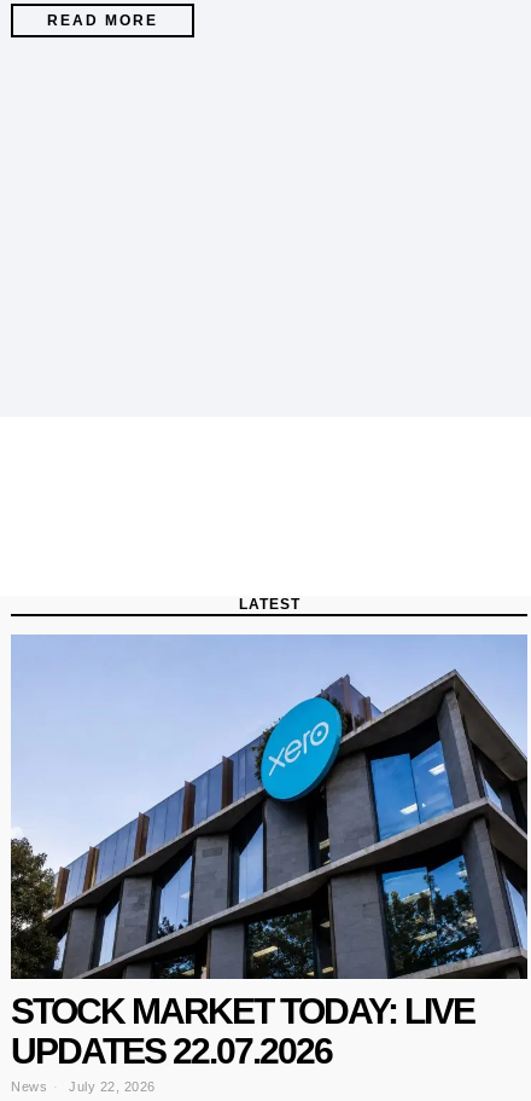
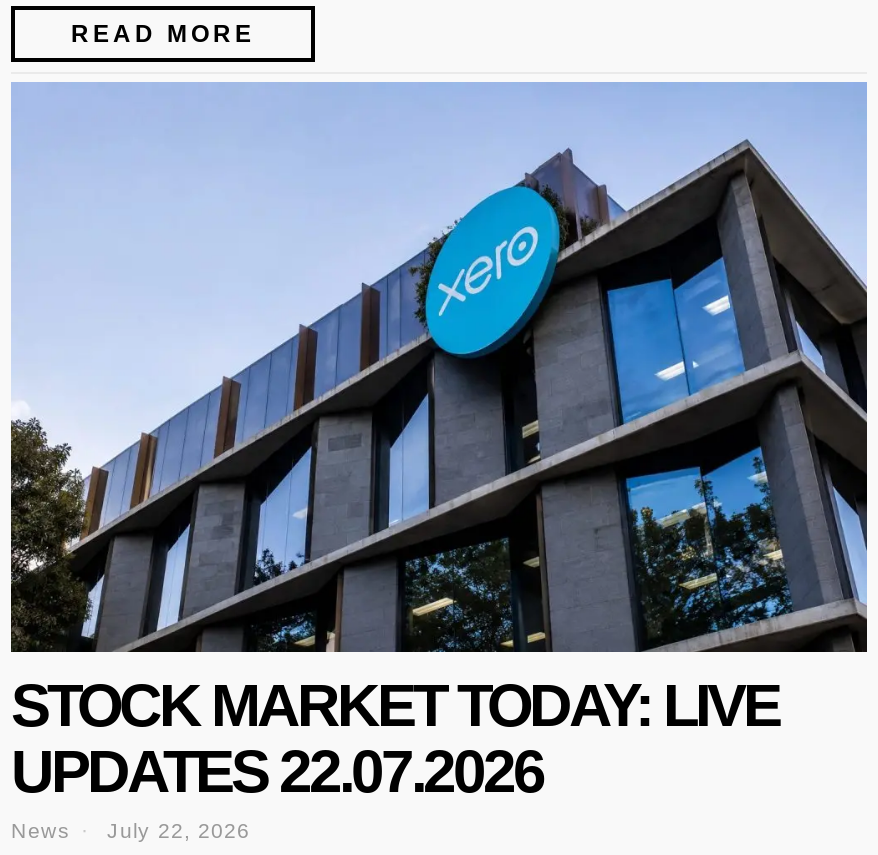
[238,596,300,612] LATEST -> none

